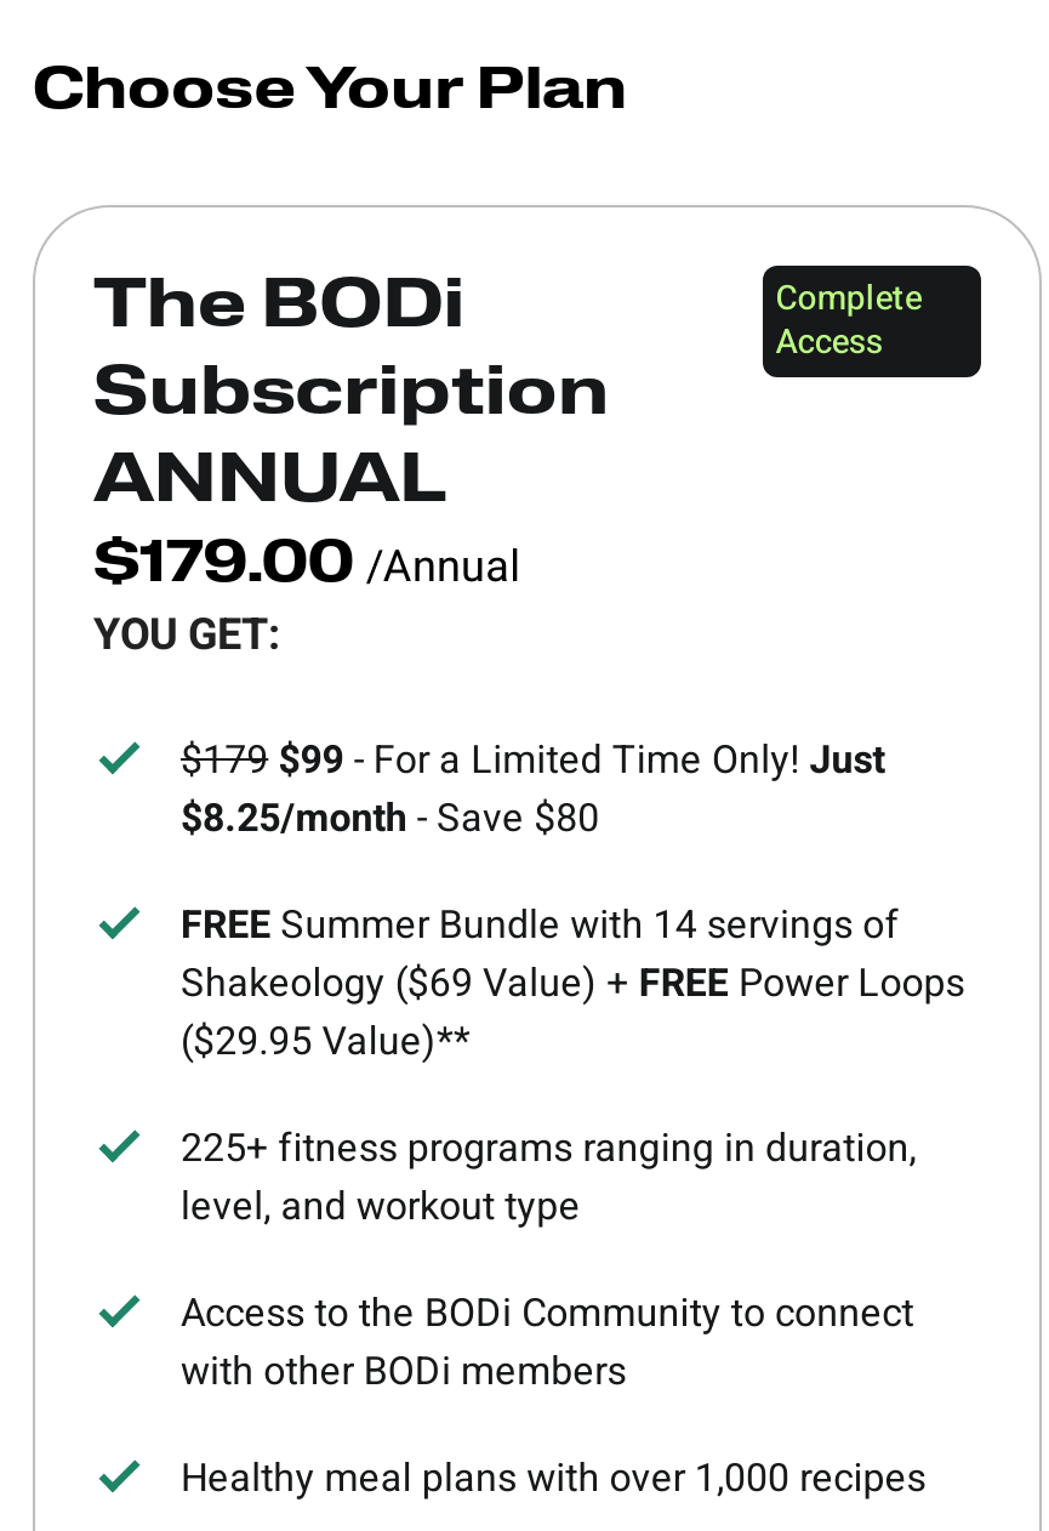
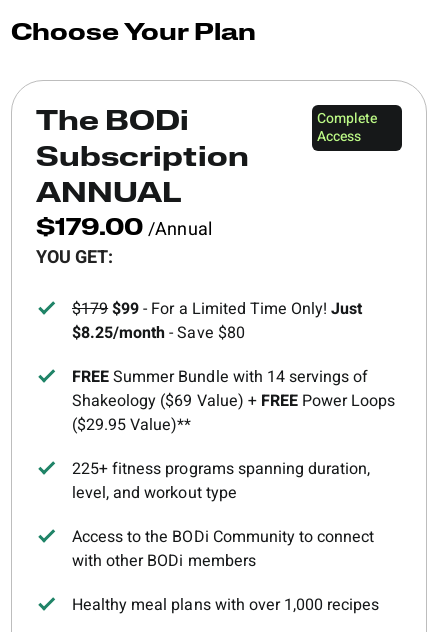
[181,1120,917,1178] 225+ fitness programs ranging in duration, -> [72,457,370,481] 225+ fitness programs spanning duration,

